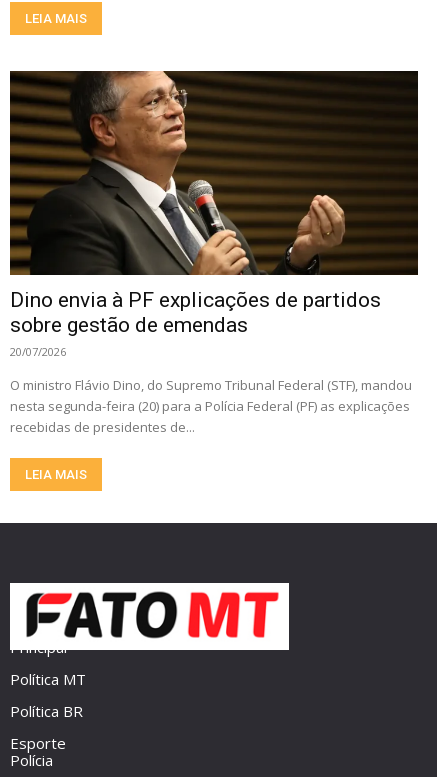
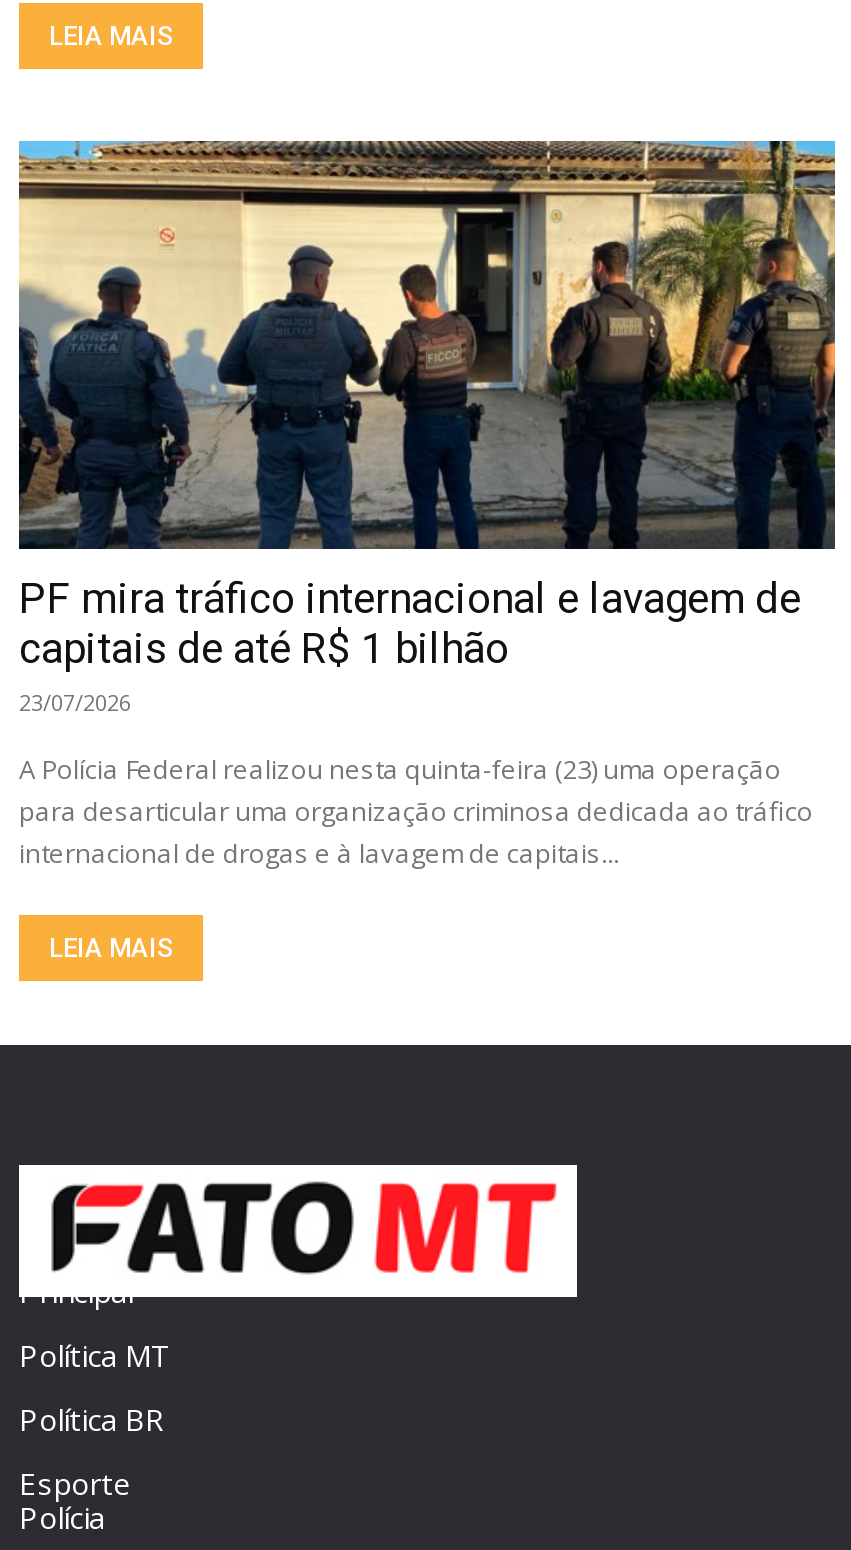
[9,70,419,359] [image] | Dino envia à PF explicações de partidos | sobre gestão de emendas | 20/07/2026 -> [17,139,837,716] [image] | PF mira tráfico internacional e lavagem de | capitais de até R$ 1 bilhão | 23/07/2026
[10,376,412,436] O ministro Flávio Dino, do Supremo Tribunal Federal (STF), mandou | nesta segunda-feira (20) para a Polícia Federal (PF) as explicações | recebidas de presidentes de... -> [19,750,813,870] A Polícia Federal realizou nesta quinta-feira (23) uma operação | para desarticular uma organização criminosa dedicada ao tráfico | internacional de drogas e à lavagem de capitais...

